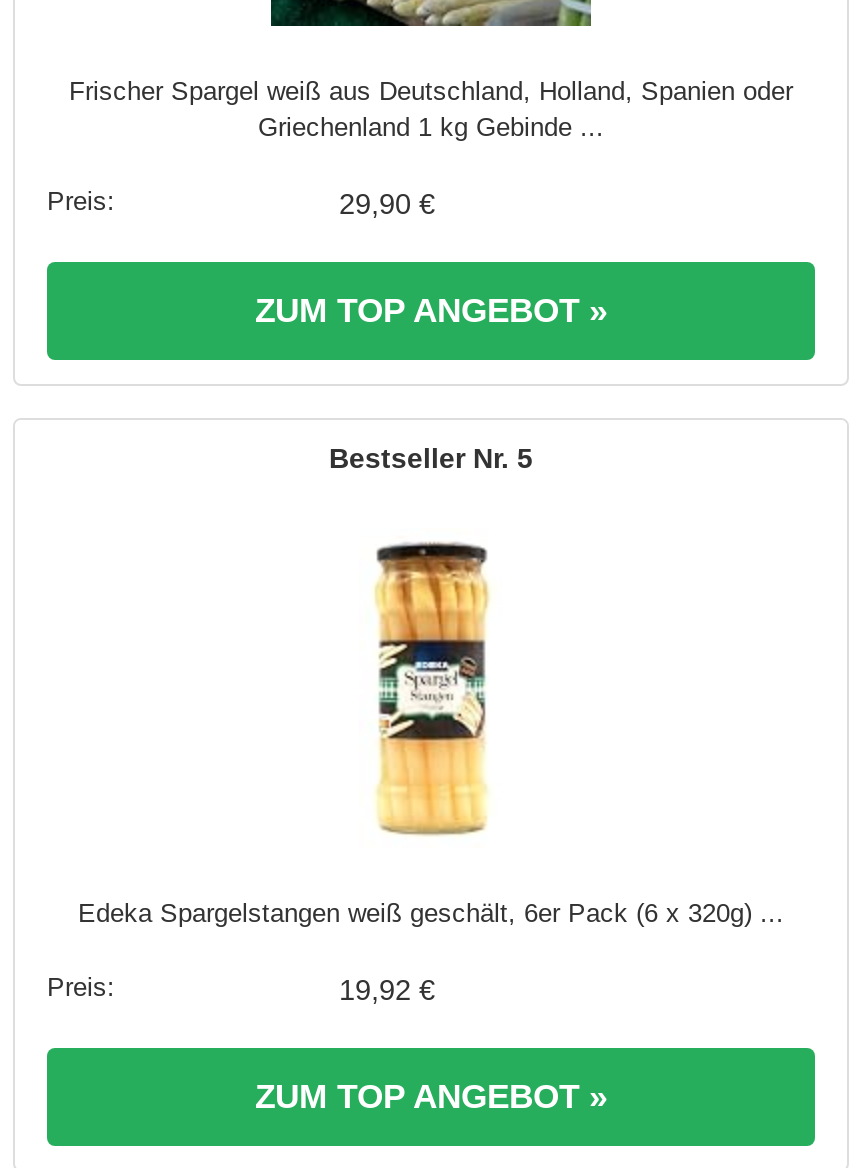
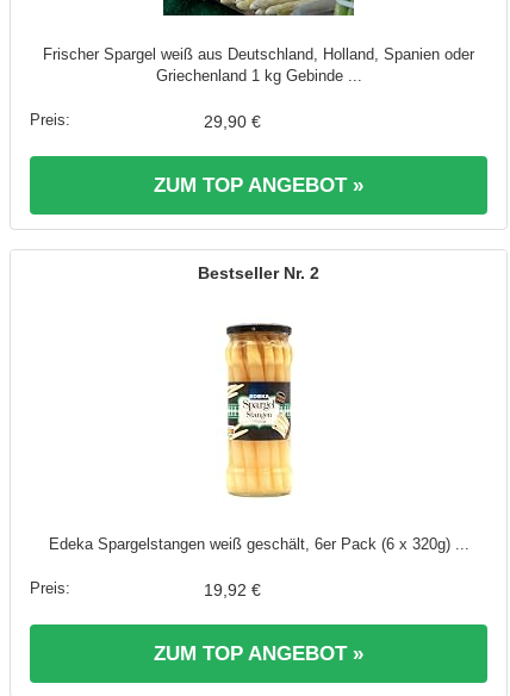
[517,442,533,474] 5 -> [310,263,319,282] 2

